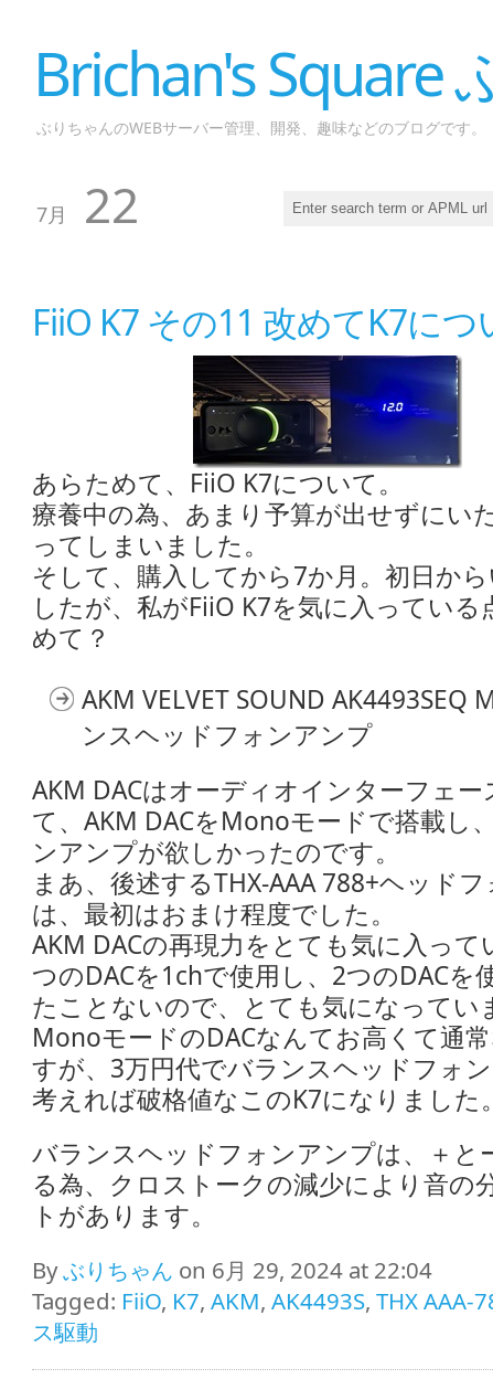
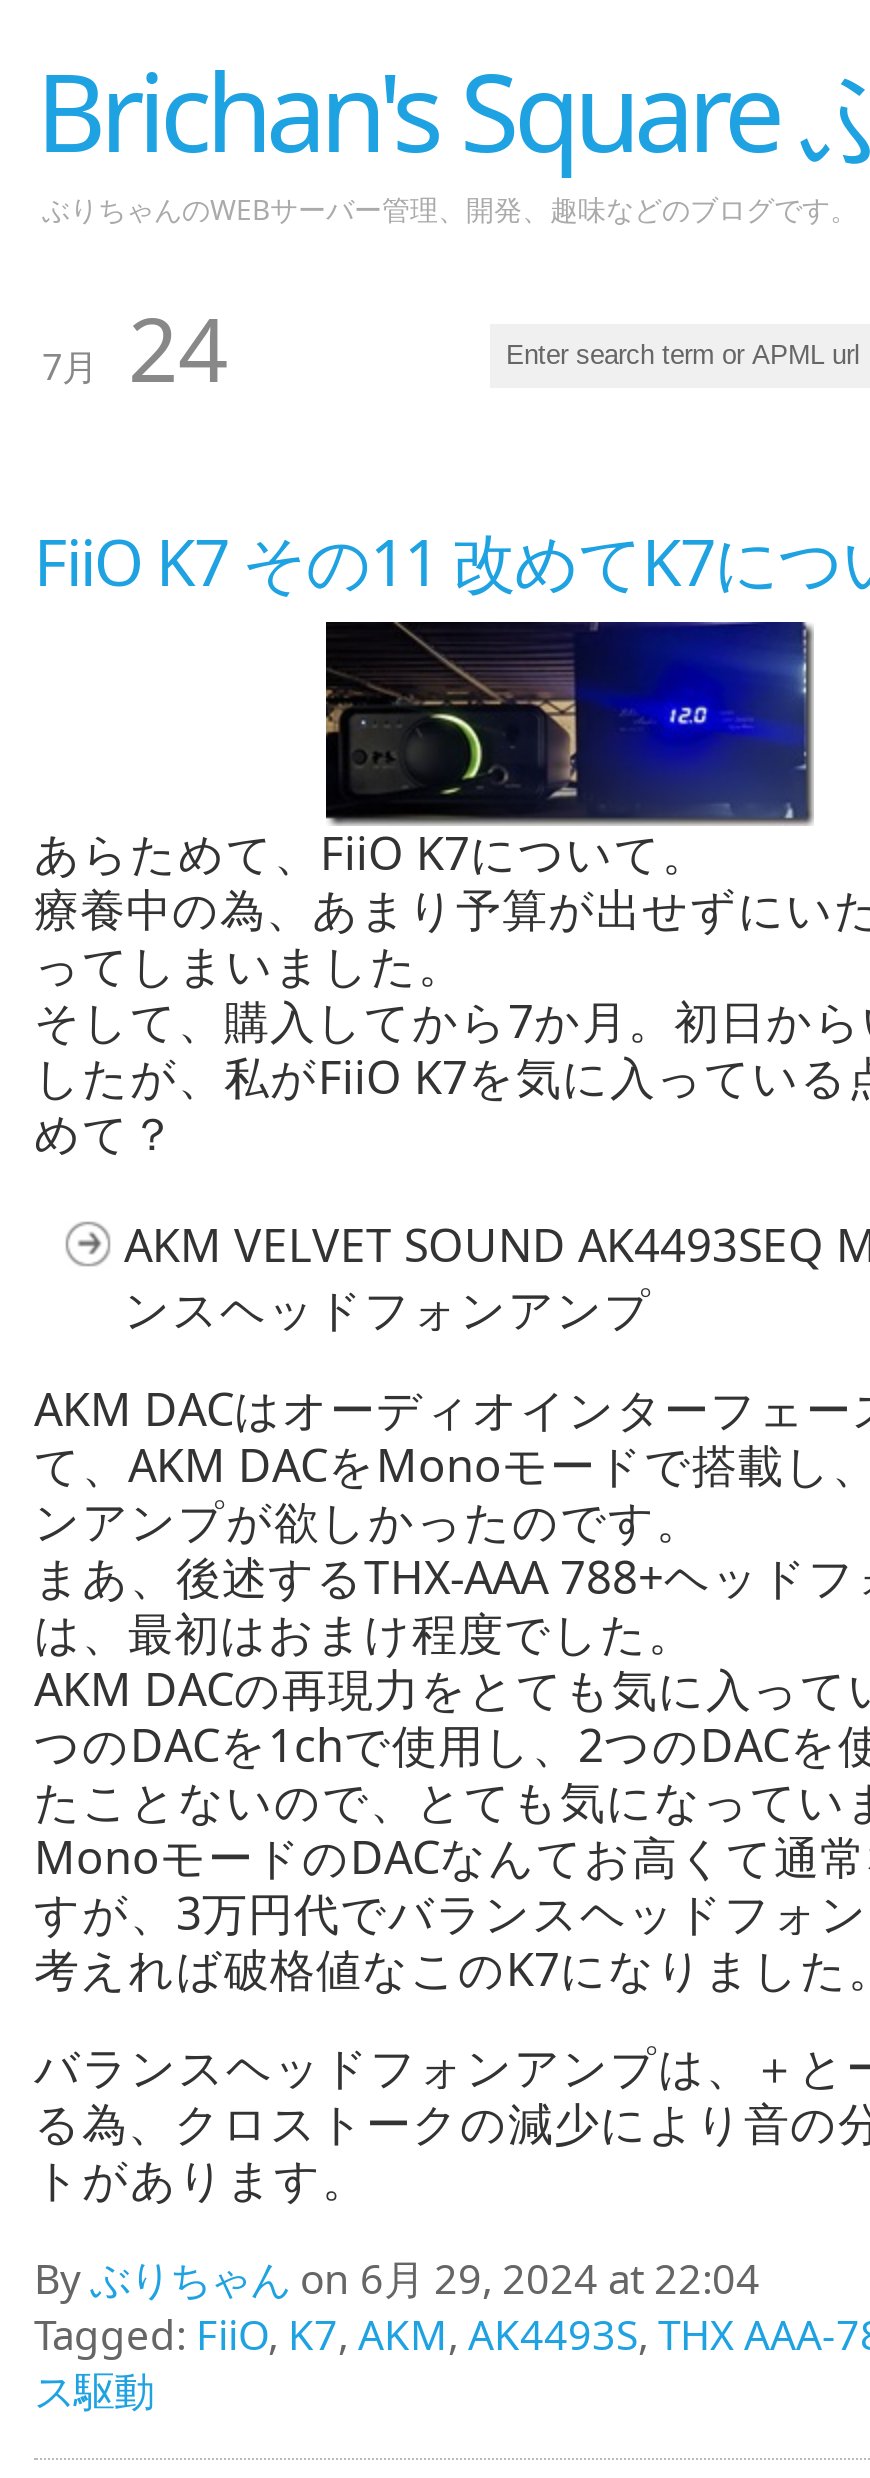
[36,171,139,237] 7月 22 -> [42,288,228,408] 7月 24

